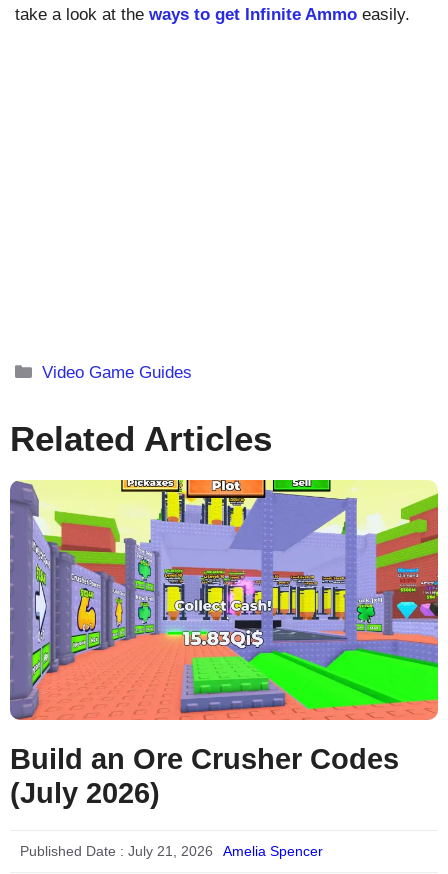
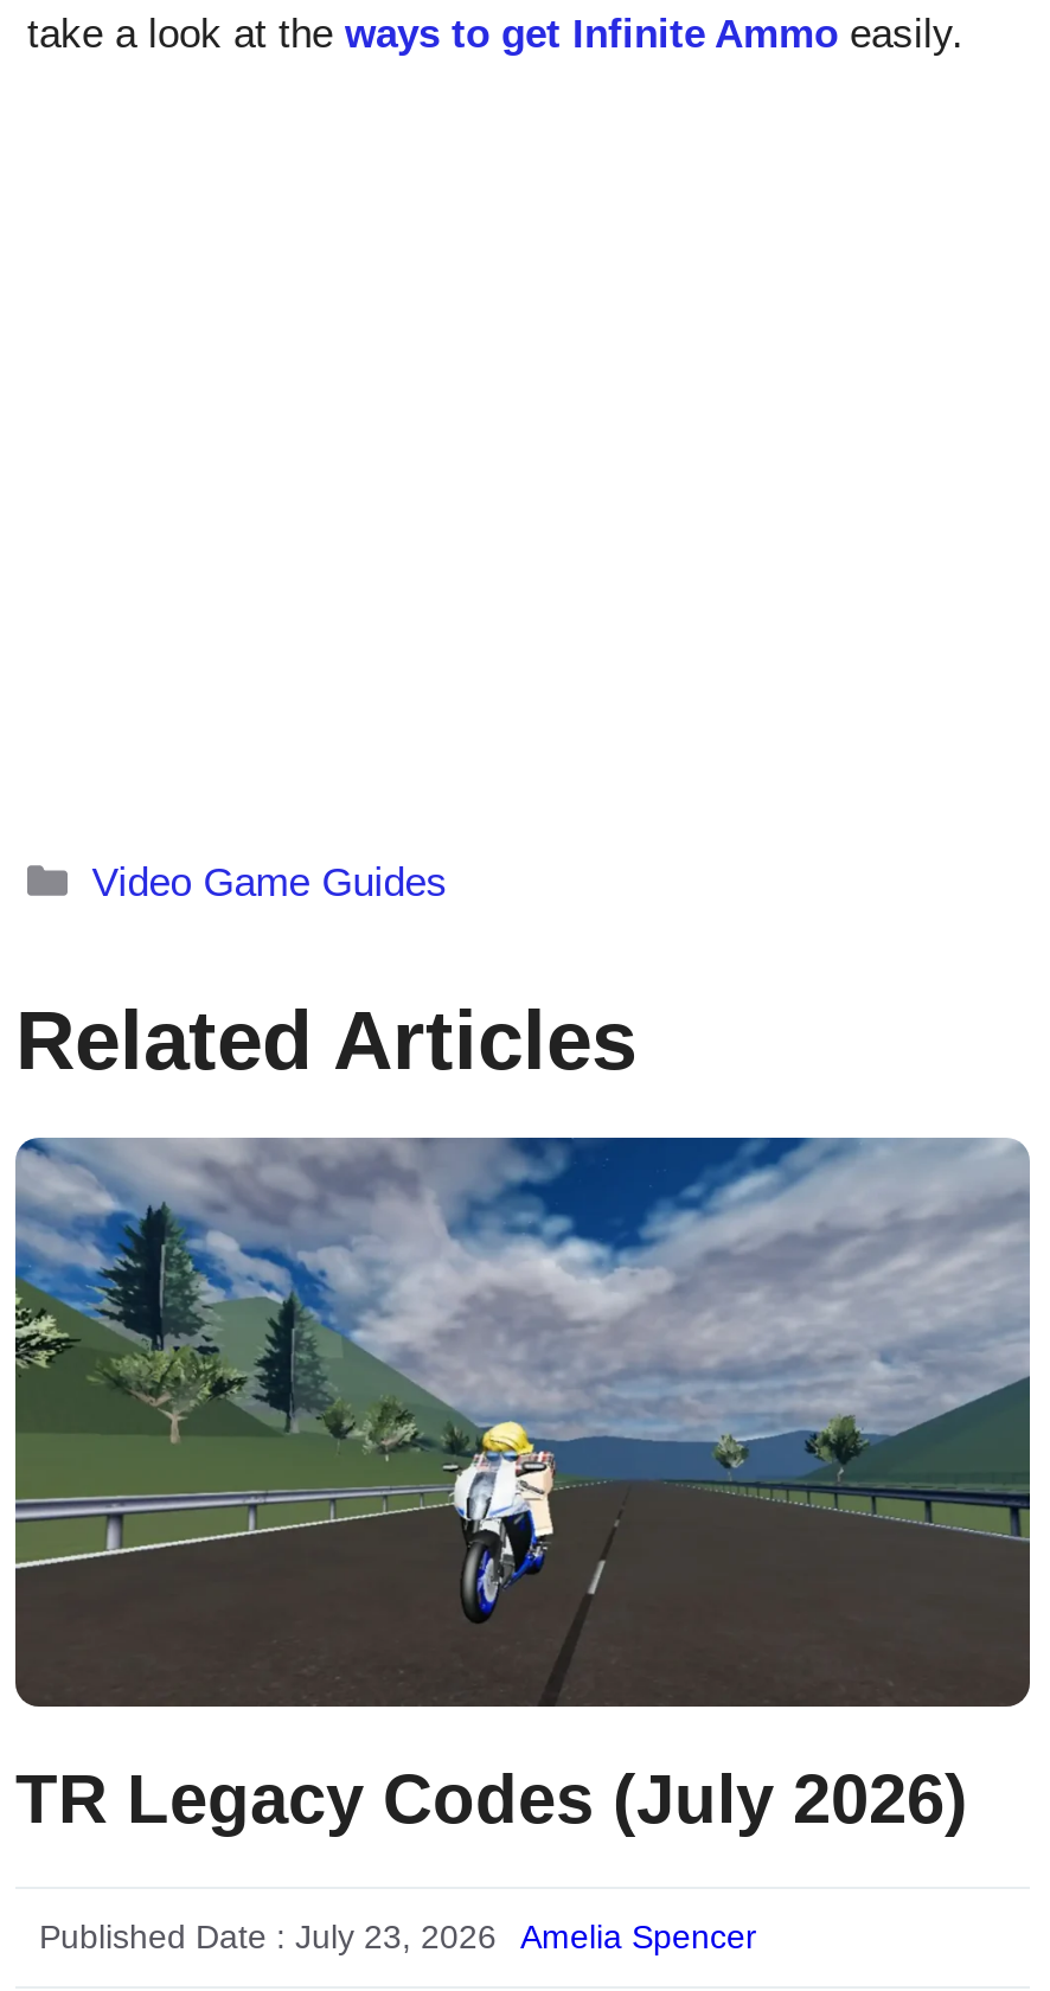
[9,479,439,809] [image] | Build an Ore Crusher Codes | (July 2026) -> [13,1135,1032,1838] [image] | TR Legacy Codes (July 2026)
[20,843,213,859] Published Date : July 21, 2026 -> [39,1918,497,1956] Published Date : July 23, 2026

